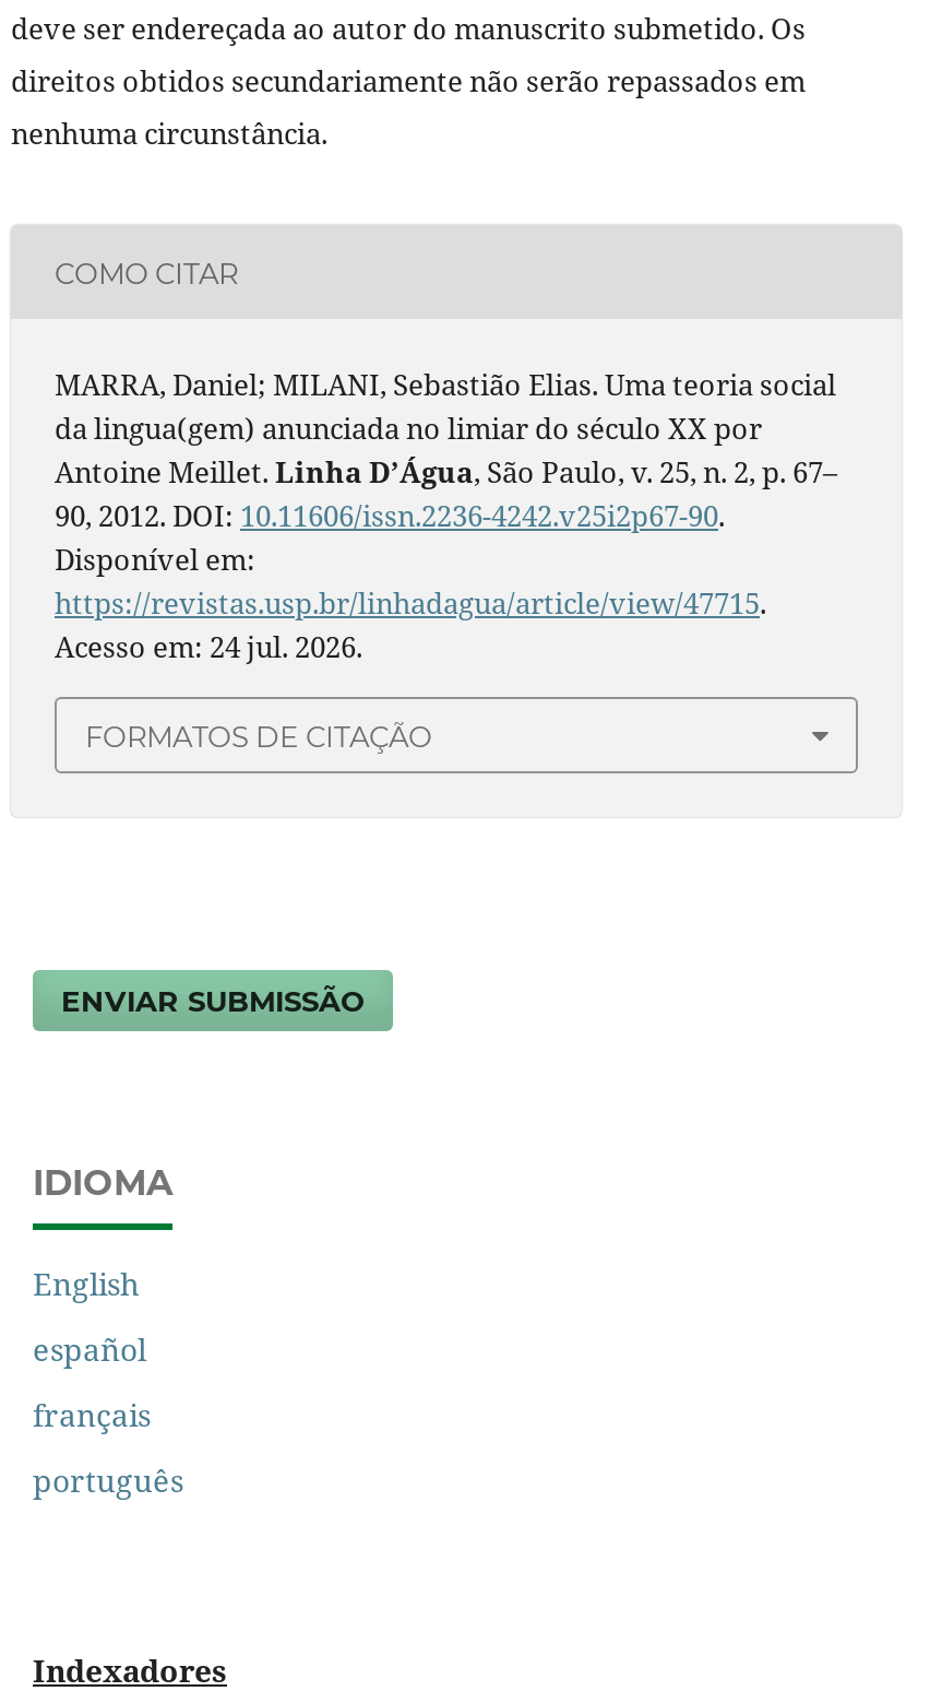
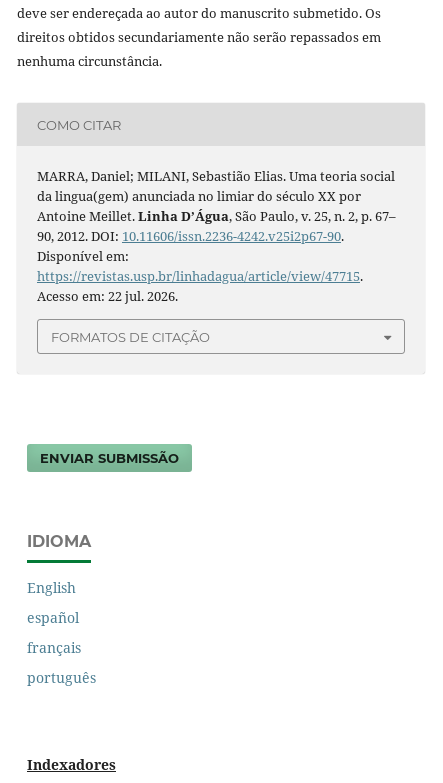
[55,628,362,667] Acesso em: 24 jul. 2026. -> [37,287,178,305] Acesso em: 22 jul. 2026.

